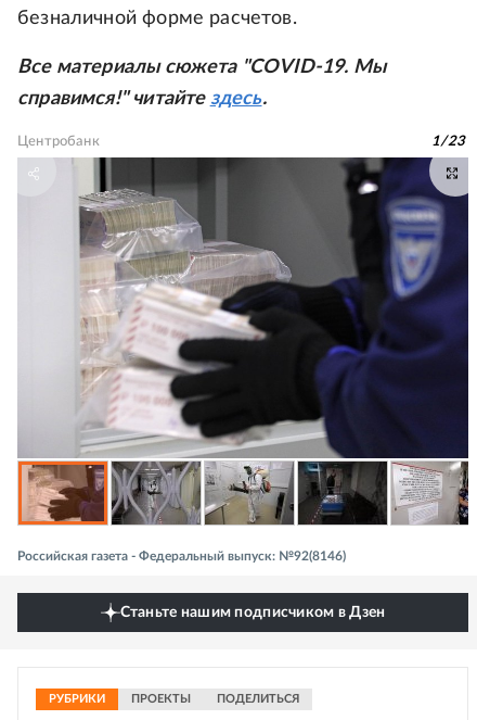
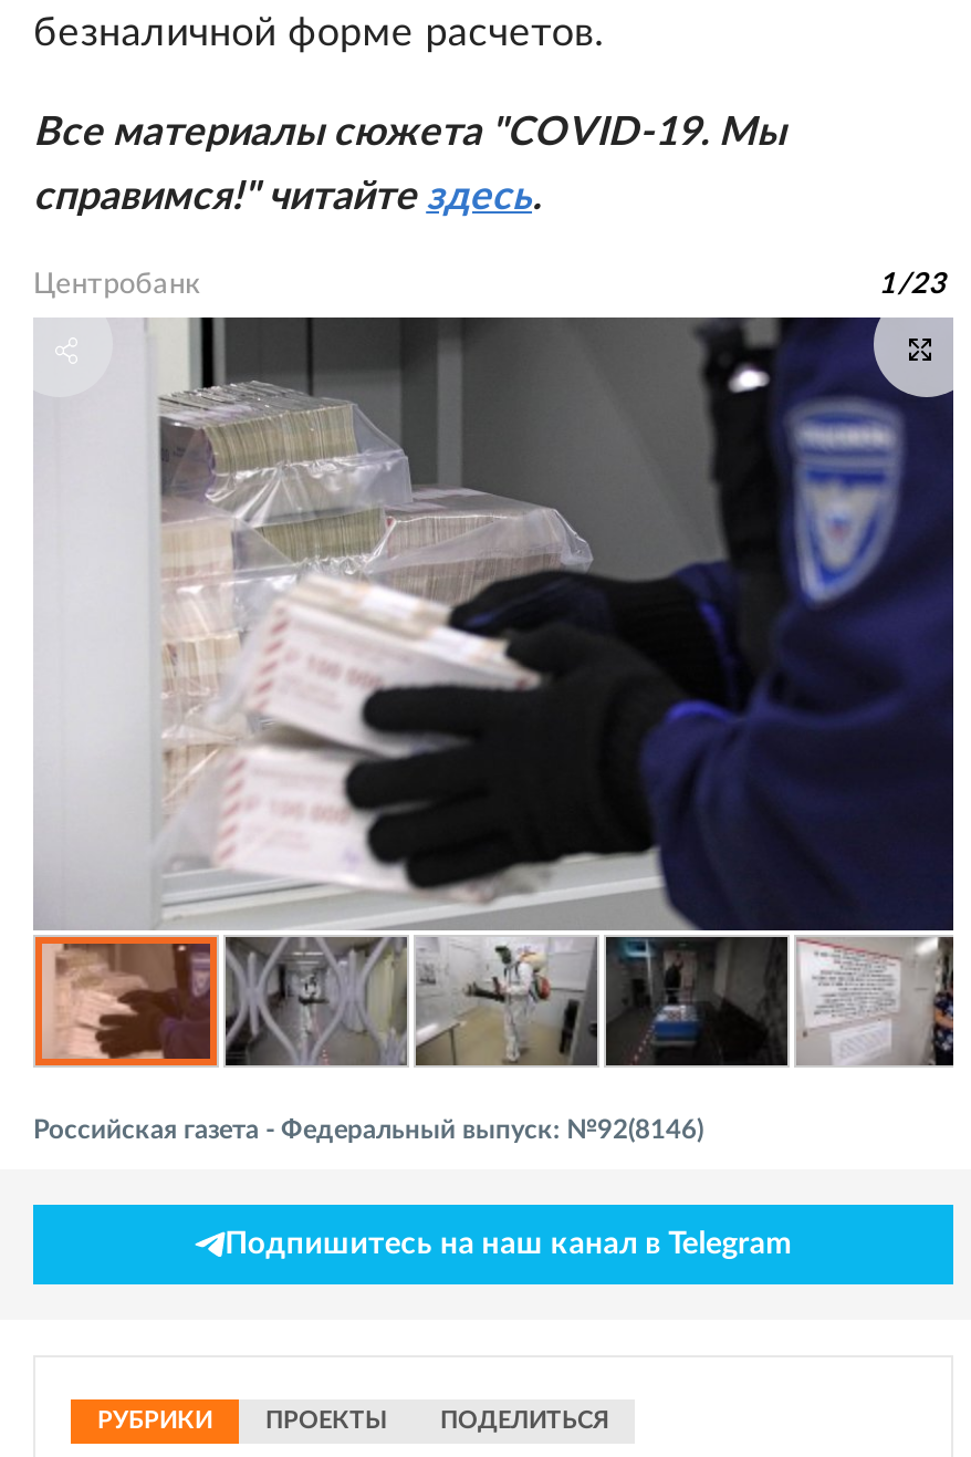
[120,605,385,620] Станьте нашим подписчиком в Дзен -> [225,1229,793,1260] Подпишитесь на наш канал в Telegram

